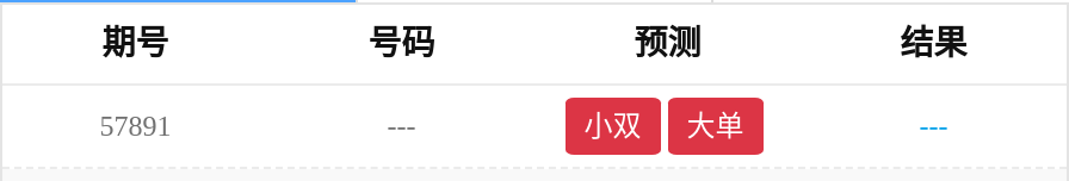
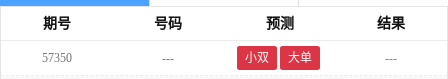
[100,110,171,143] 57891 -> [42,51,72,65] 57350

